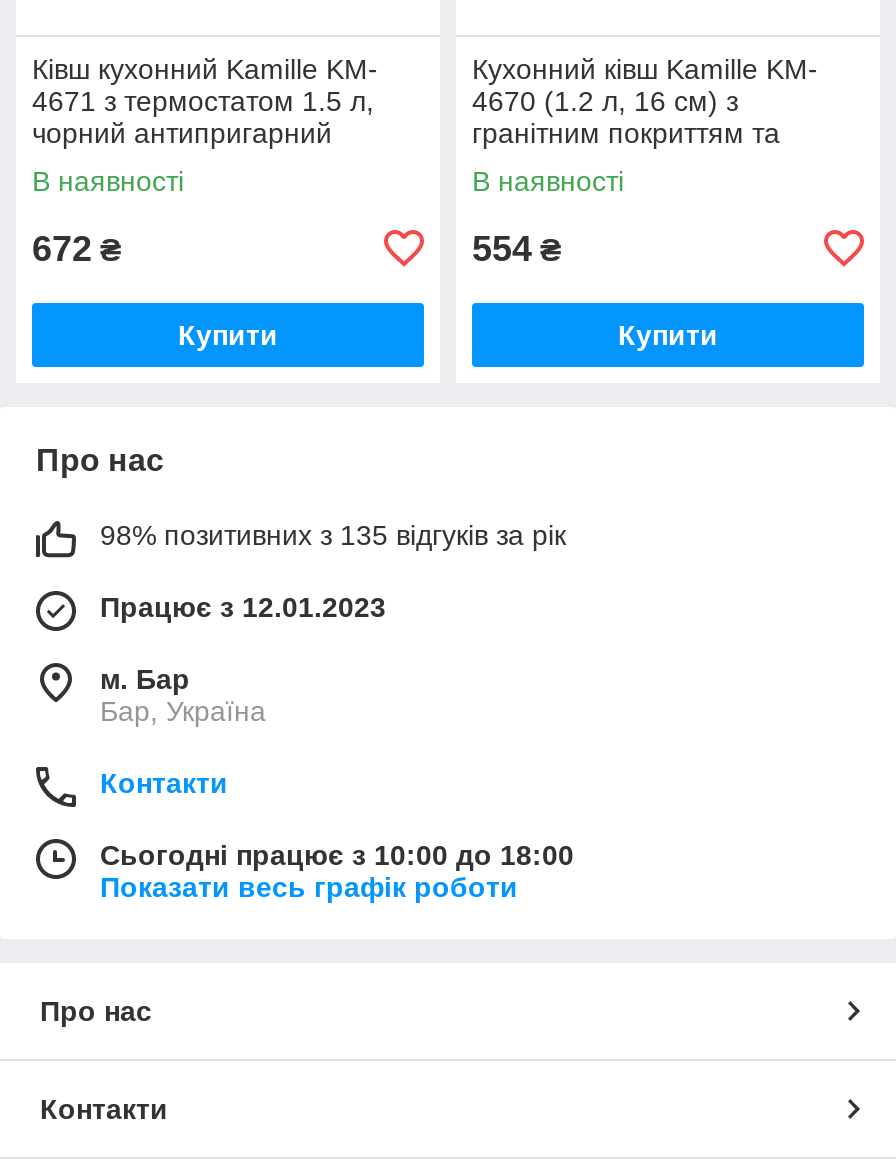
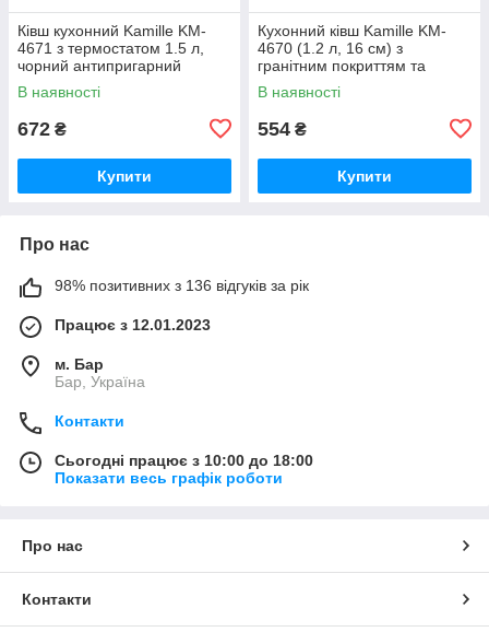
[100,519,566,551] 98% позитивних з 135 відгуків за рік -> [55,276,309,294] 98% позитивних з 136 відгуків за рік

